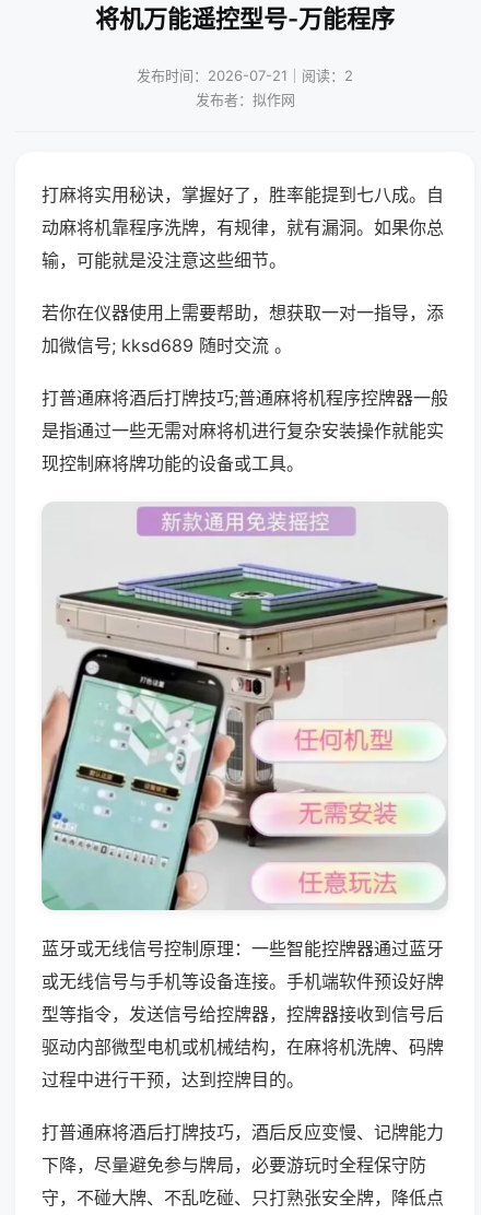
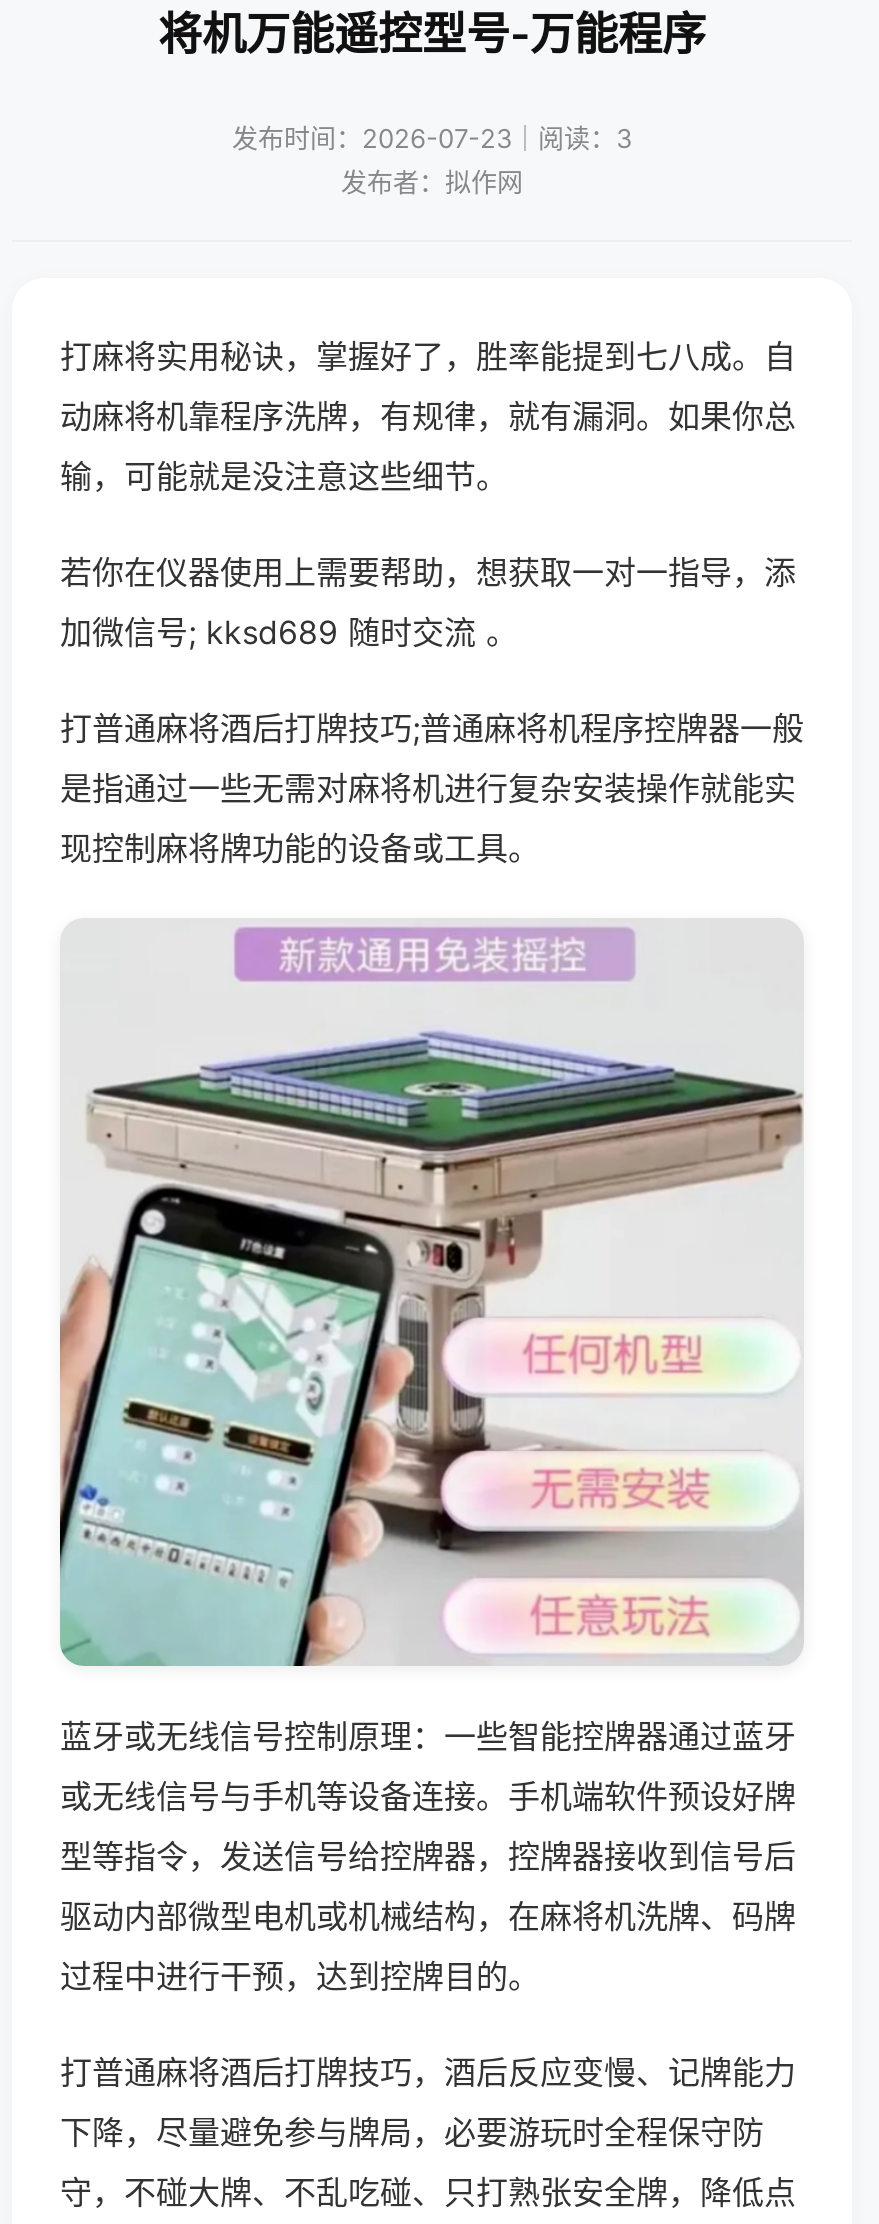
[137,67,353,84] 发布时间：2026-07-21｜阅读：2 -> [232,122,632,154] 发布时间：2026-07-23｜阅读：3

